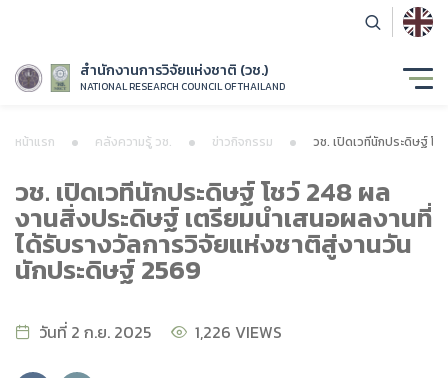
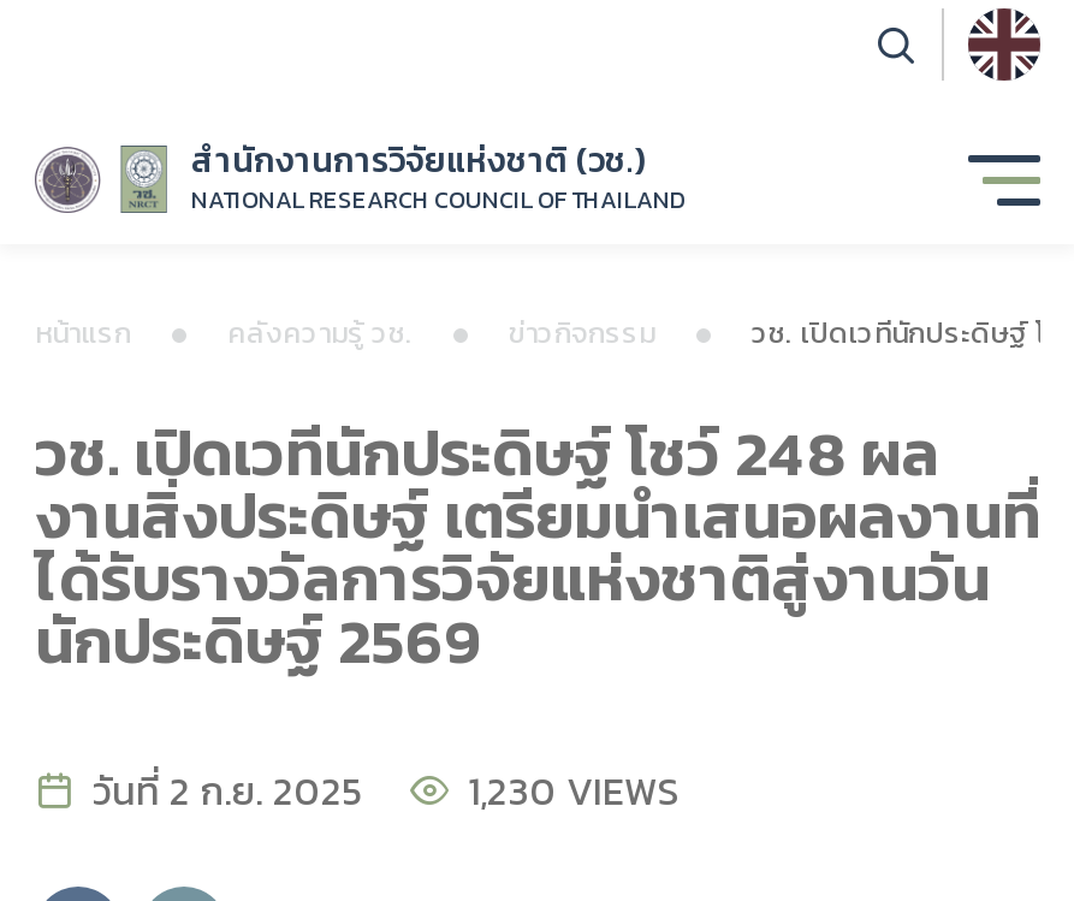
[35,320,282,344] วันที่ 2 ก.ย. 2025 1,226 VIEWS -> [83,761,680,819] วันที่ 2 ก.ย. 2025 1,230 VIEWS

